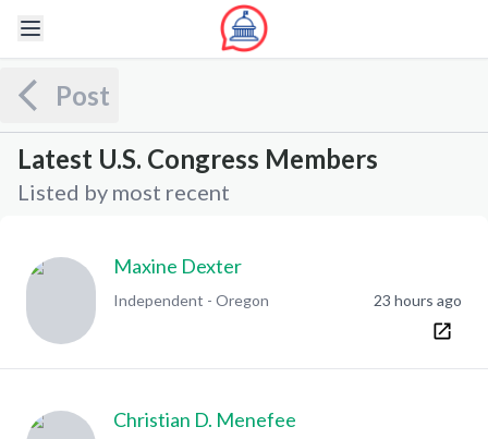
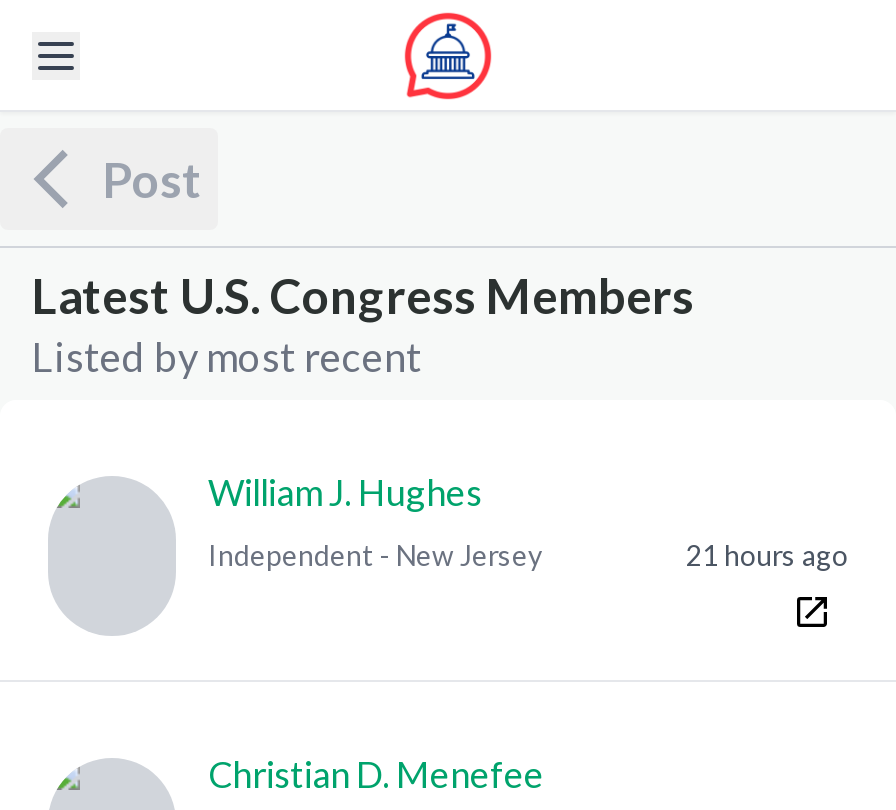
[113,254,242,278] Maxine Dexter -> [208,470,482,514] William J. Hughes
[113,291,462,309] Independent - Oregon | 23 hours ago -> [208,538,848,572] Independent - New Jersey | 21 hours ago

